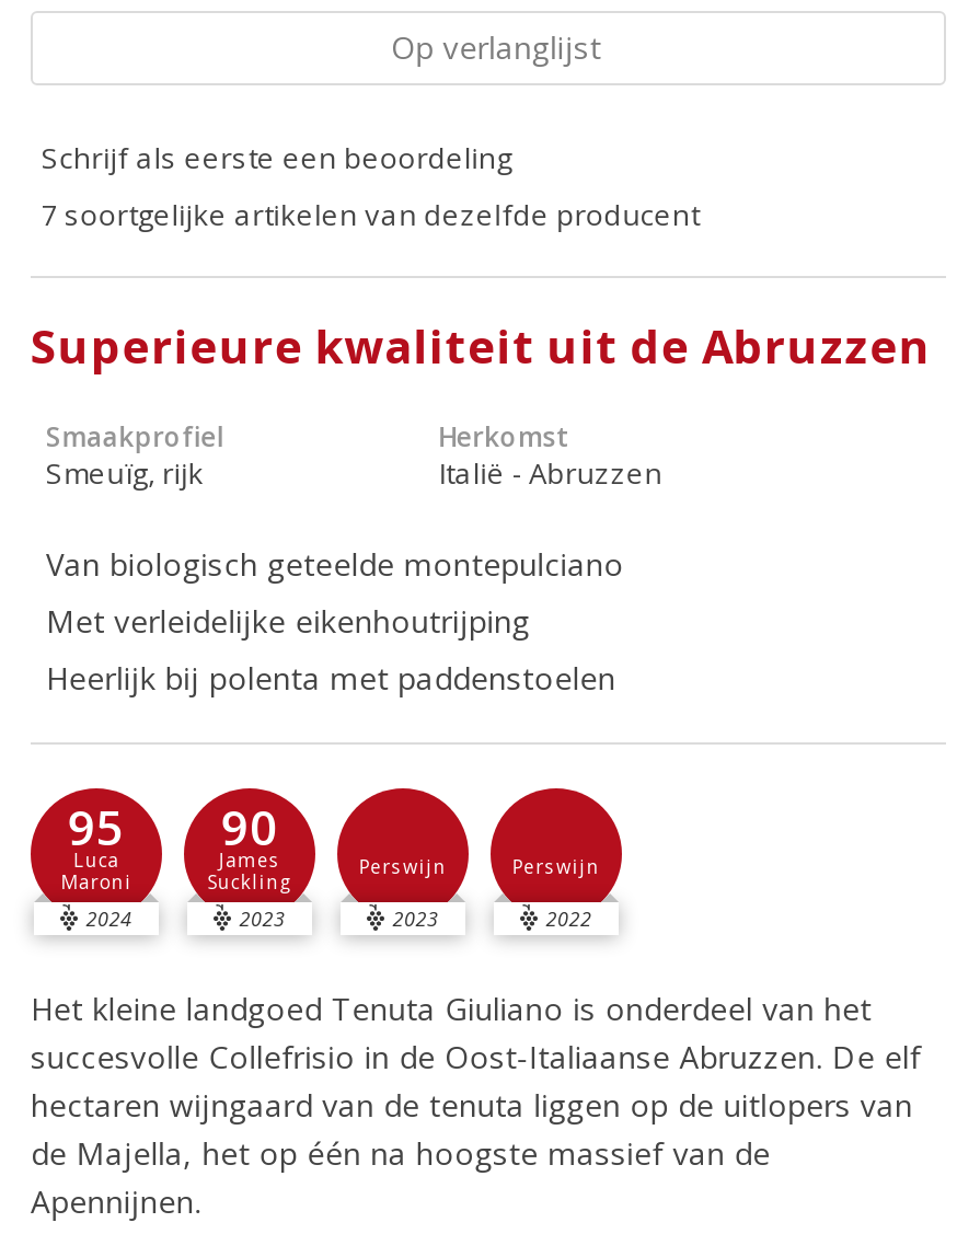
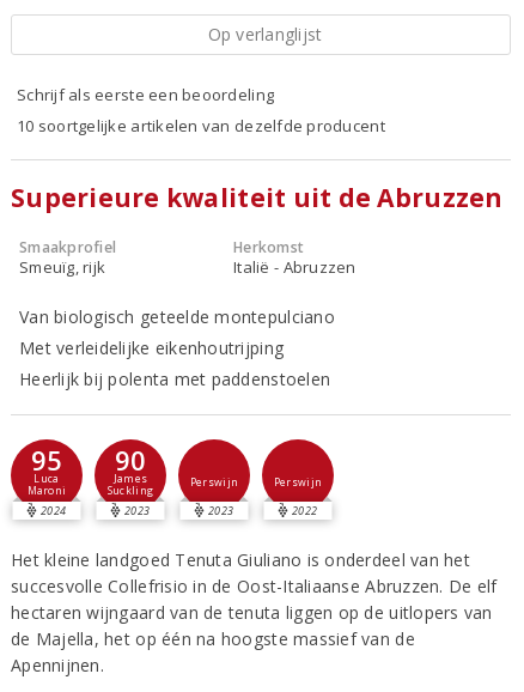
[42,195,700,234] 7 soortgelijke artikelen van dezelfde producent -> [17,115,385,136] 10 soortgelijke artikelen van dezelfde producent

